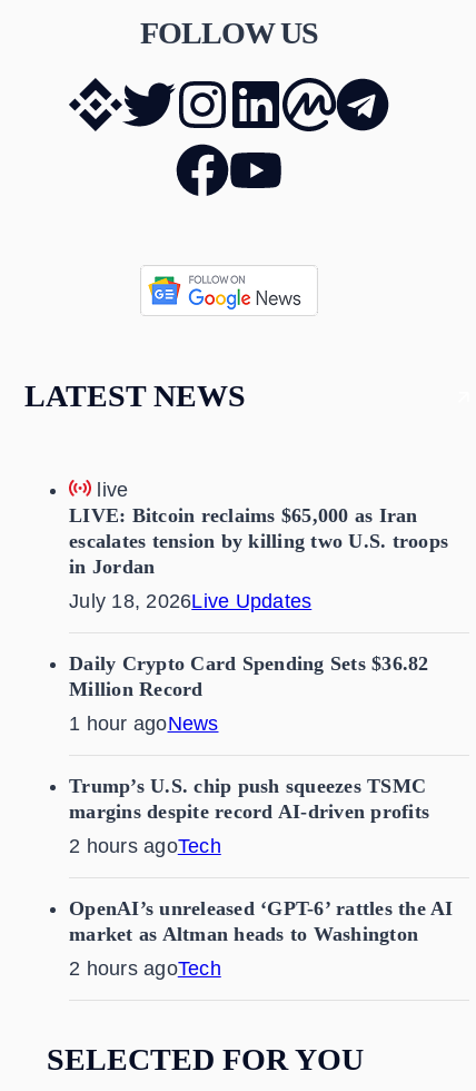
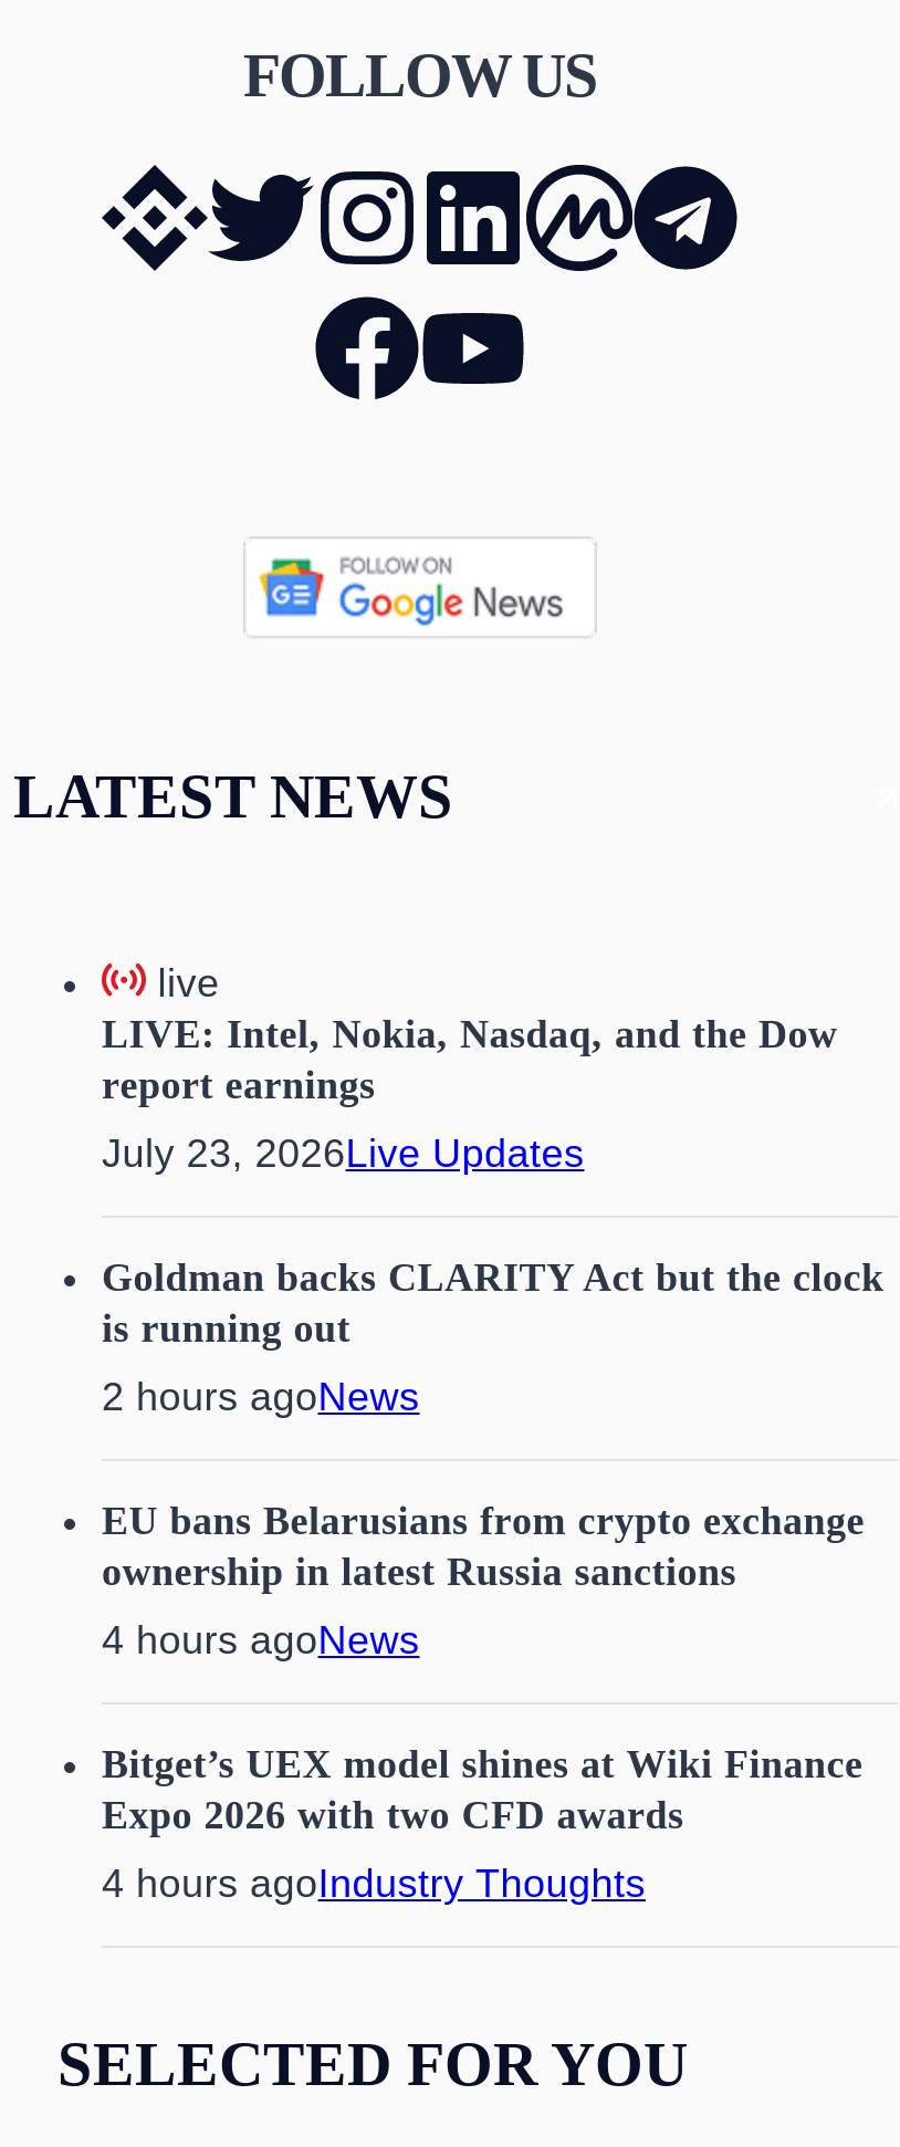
[69,504,448,578] LIVE: Bitcoin reclaims $65,000 as Iran | escalates tension by killing two U.S. troops | in Jordan -> [102,1012,838,1107] LIVE: Intel, Nokia, Nasdaq, and the Dow | report earnings
[69,590,312,612] July 18, 2026Live Updates -> [102,1132,584,1176] July 23, 2026Live Updates
[69,652,429,700] Daily Crypto Card Spending Sets $36.82 | Million Record -> [102,1255,884,1351] Goldman backs CLARITY Act but the clock | is running out
[69,712,219,735] 1 hour agoNews -> [102,1375,420,1419] 2 hours agoNews
[69,775,429,823] Trump’s U.S. chip push squeezes TSMC | margins despite record AI-driven profits -> [102,1499,865,1594] EU bans Belarusians from crypto exchange | ownership in latest Russia sanctions
[69,835,221,857] 2 hours agoTech -> [102,1618,420,1663] 4 hours agoNews
[69,897,453,945] OpenAI’s unreleased ‘GPT-6’ rattles the AI | market as Altman heads to Washington -> [102,1742,863,1837] Bitget’s UEX model shines at Wiki Finance | Expo 2026 with two CFD awards
[69,957,221,980] 2 hours agoTech -> [102,1862,646,1906] 4 hours agoIndustry Thoughts

